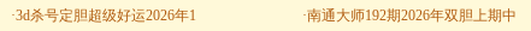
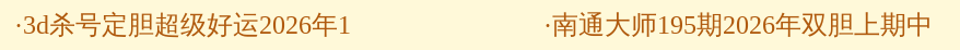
[302,7,516,24] ·南通大师192期2026年双胆上期中 -> [543,10,933,40] ·南通大师195期2026年双胆上期中

